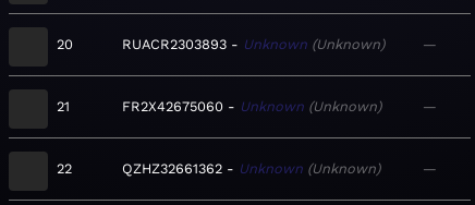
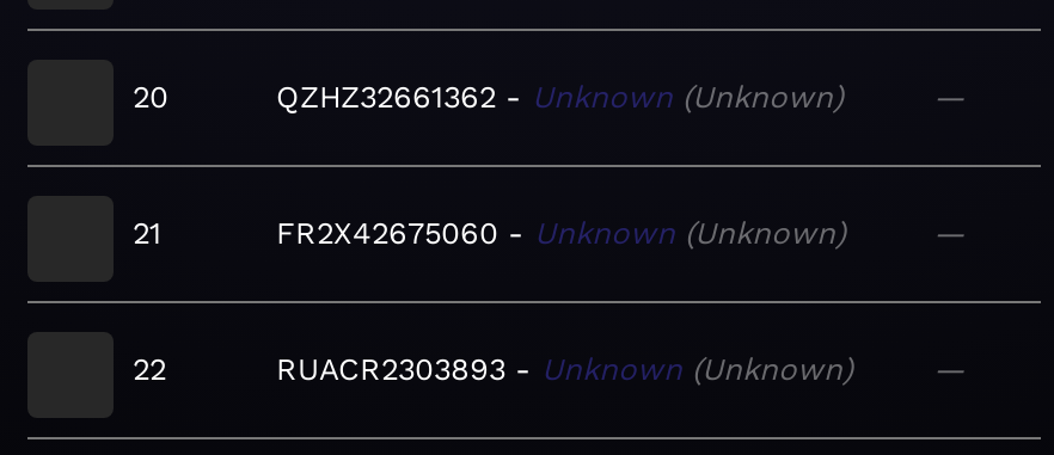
[122,36,227,53] RUACR2303893 -> [276,80,496,116] QZHZ32661362
[122,161,222,177] QZHZ32661362 -> [276,352,505,388] RUACR2303893

